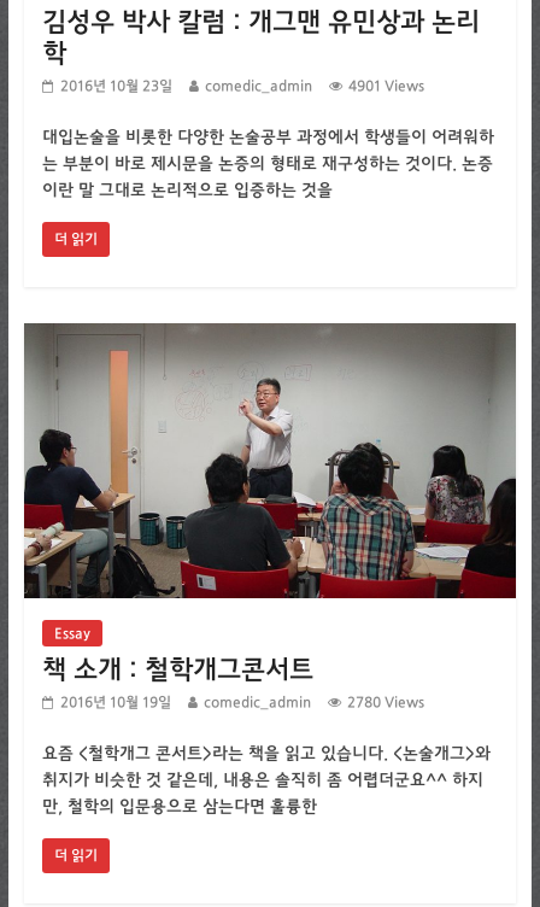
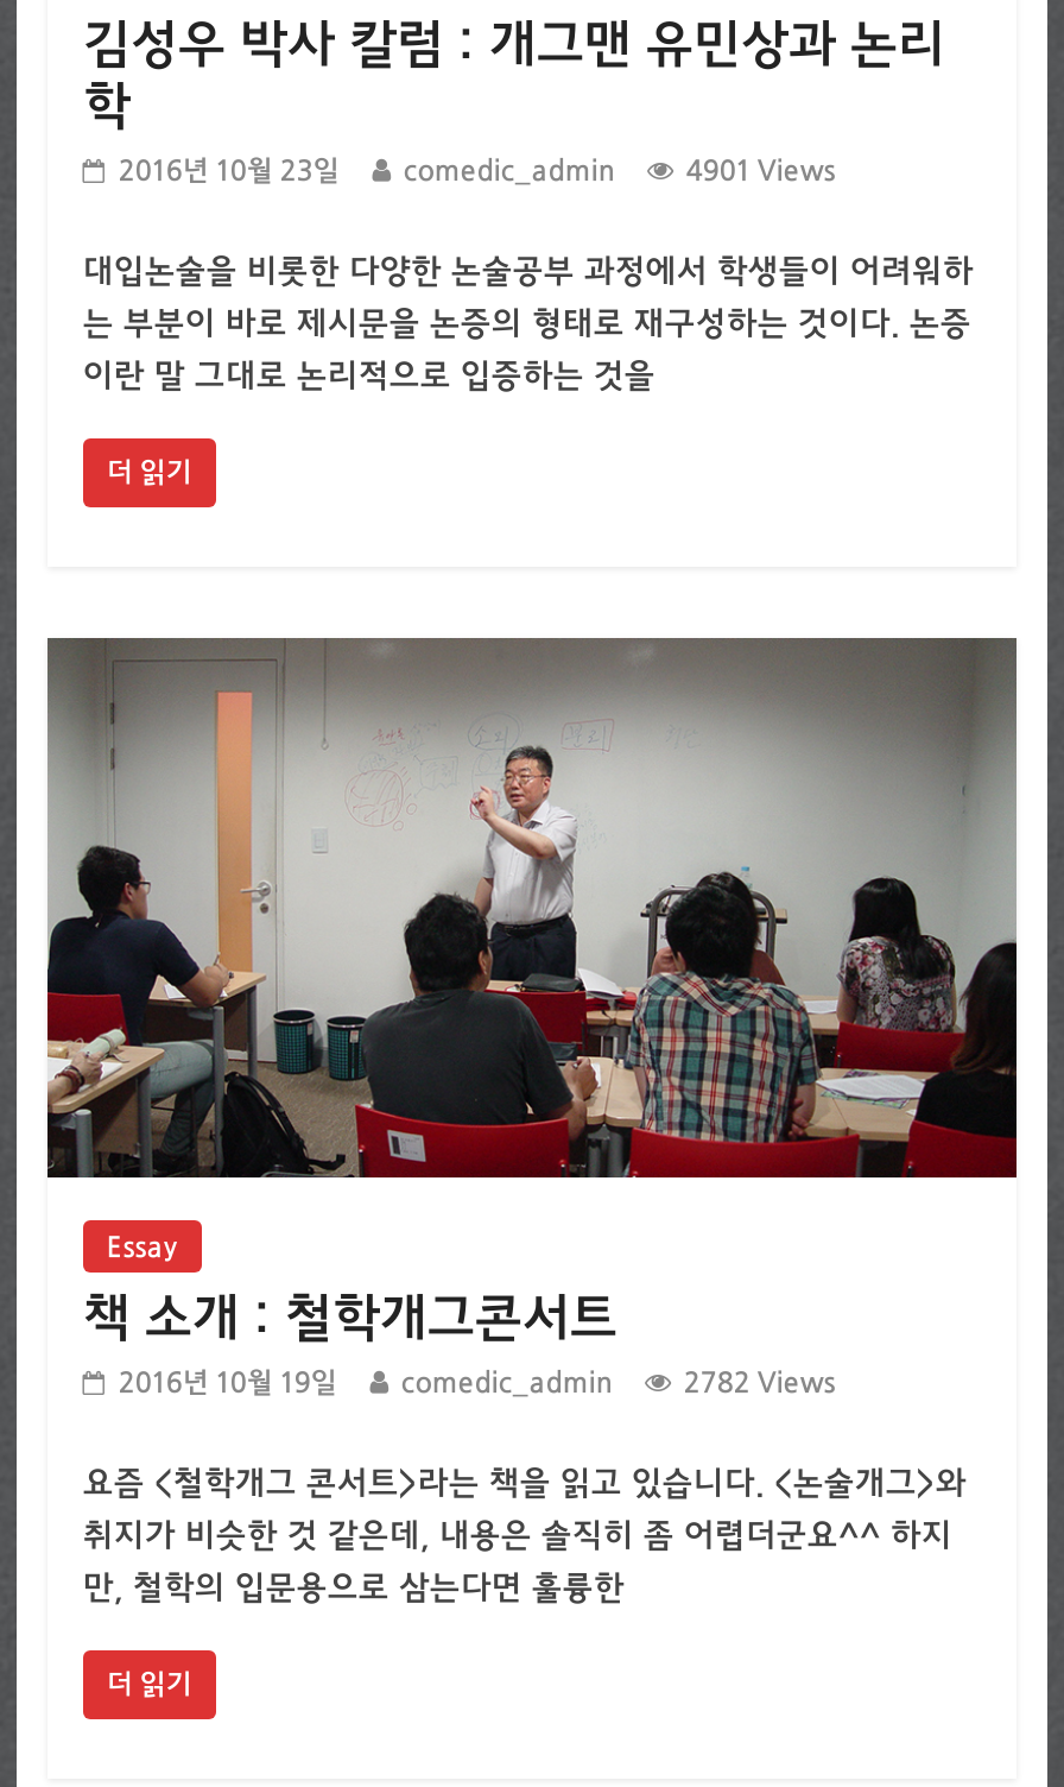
[347,694,424,709] 2780 Views -> [684,1368,836,1396] 2782 Views

